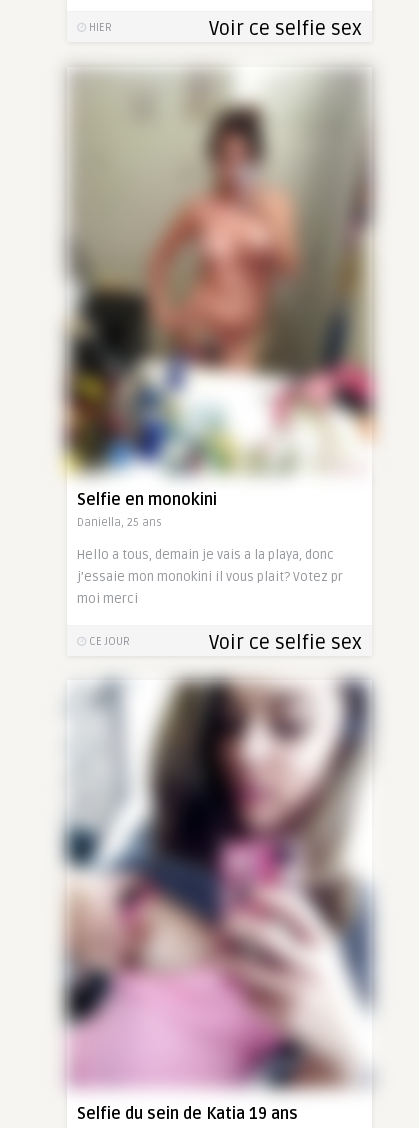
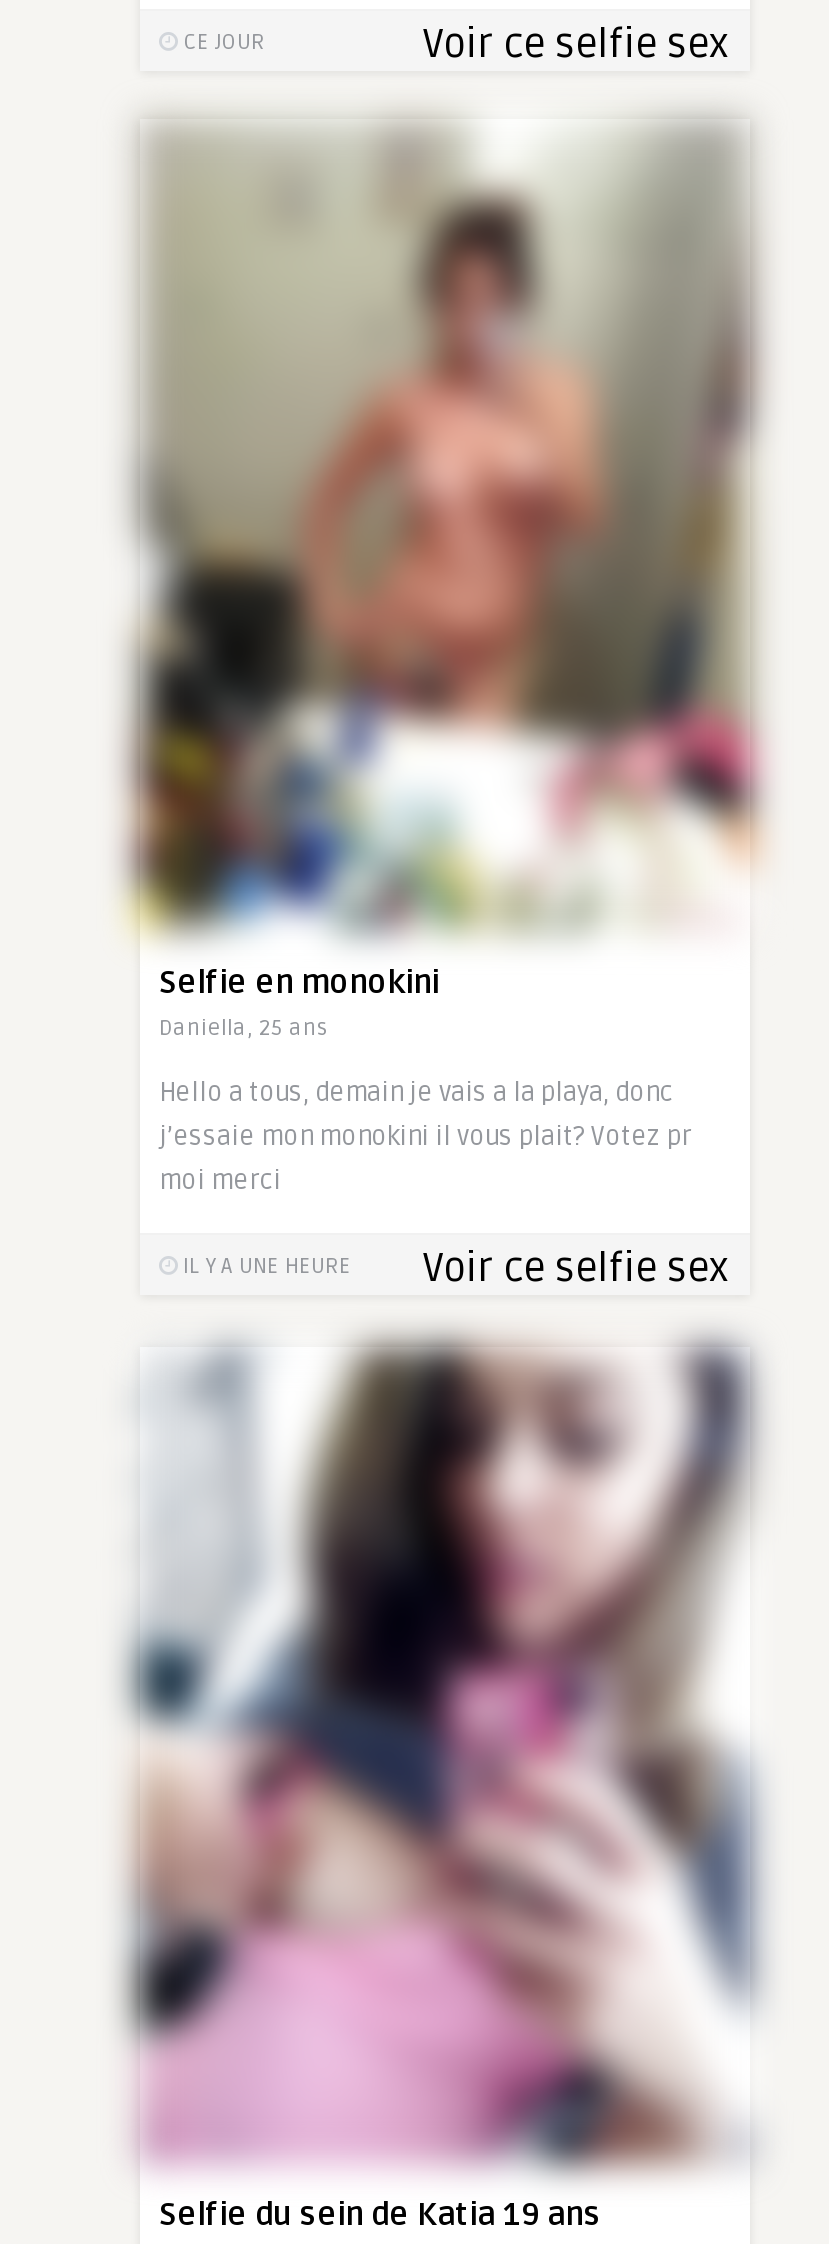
[85,21,111,34] HIER -> none
moved [85,635,129,648] -> [177,29,265,55]: CE JOUR
none -> [177,1254,351,1280] IL Y A UNE HEURE

